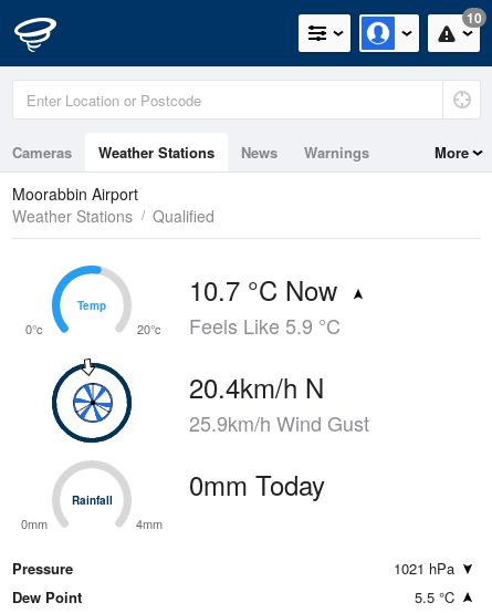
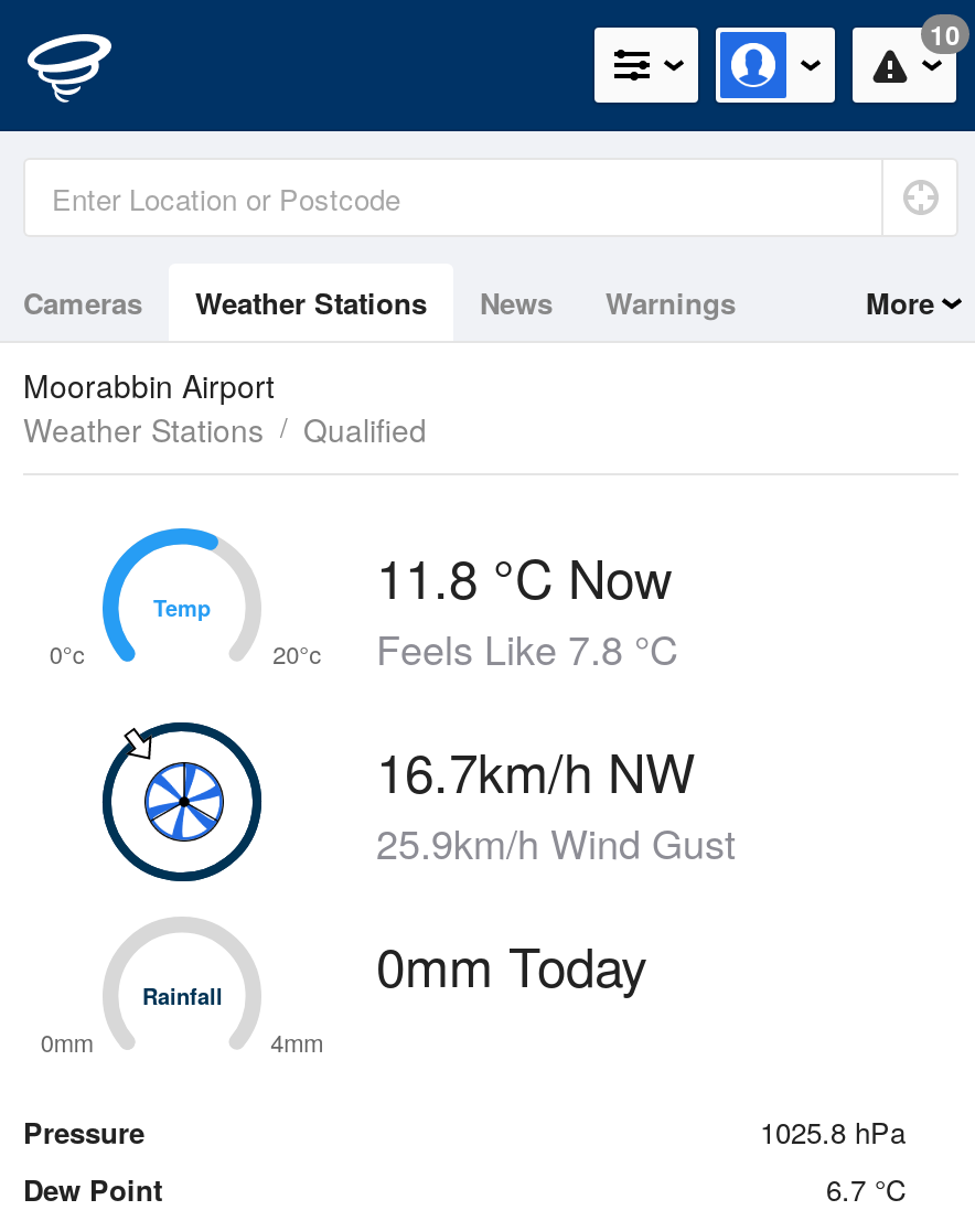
[189,270,345,340] 10.7 °C Now | Feels Like 5.9 °C -> [376,537,678,676] 11.8 °C Now | Feels Like 7.8 °C
[63,357,112,420] [image] -> [122,714,222,839] [image]
[189,367,324,406] 20.4km/h N -> [376,731,696,808] 16.7km/h NW
[394,558,454,579] 1021 hPa -> [760,1111,906,1153] 1025.8 hPa
[415,586,454,607] 5.5 °C -> [826,1168,906,1210] 6.7 °C

